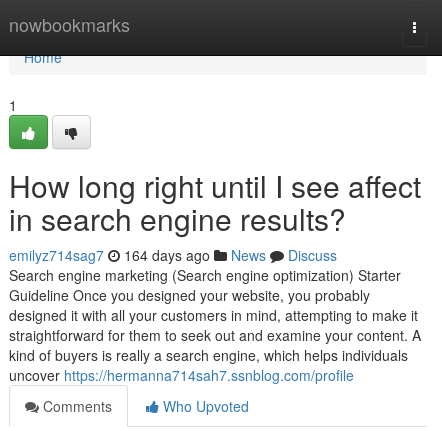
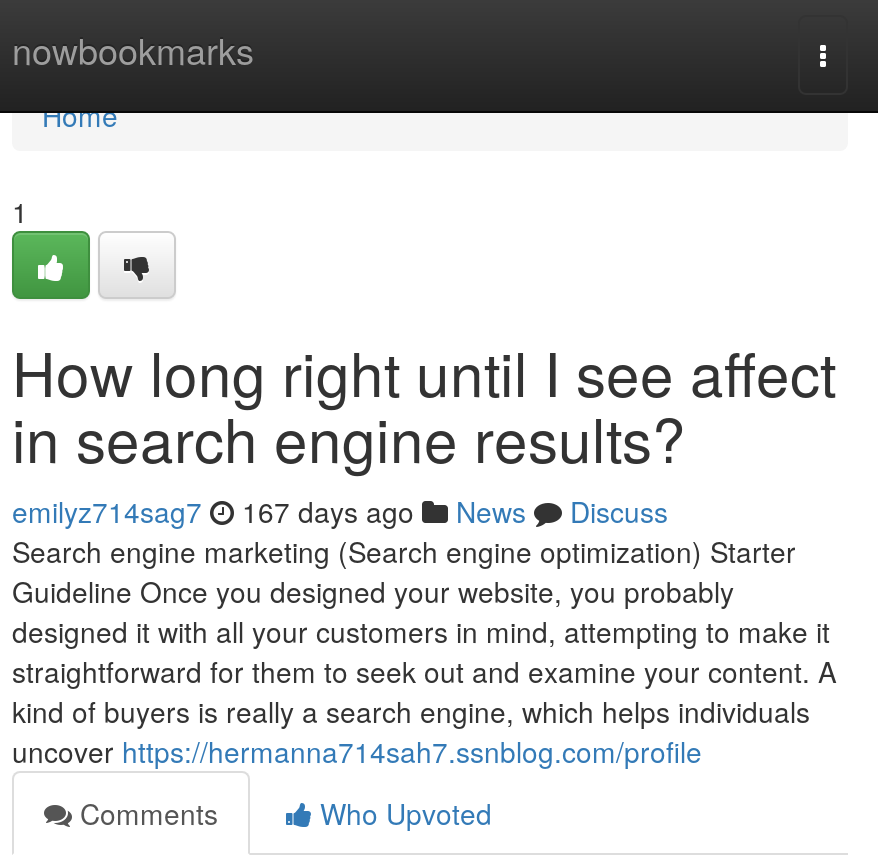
[9,245,337,265] emilyz714sag7 164 days ago News Discuss -> [12,491,668,531] emilyz714sag7 167 days ago News Discuss

